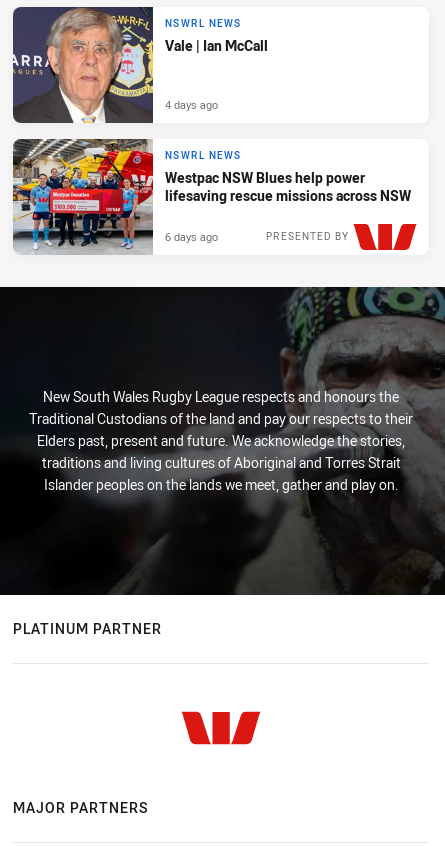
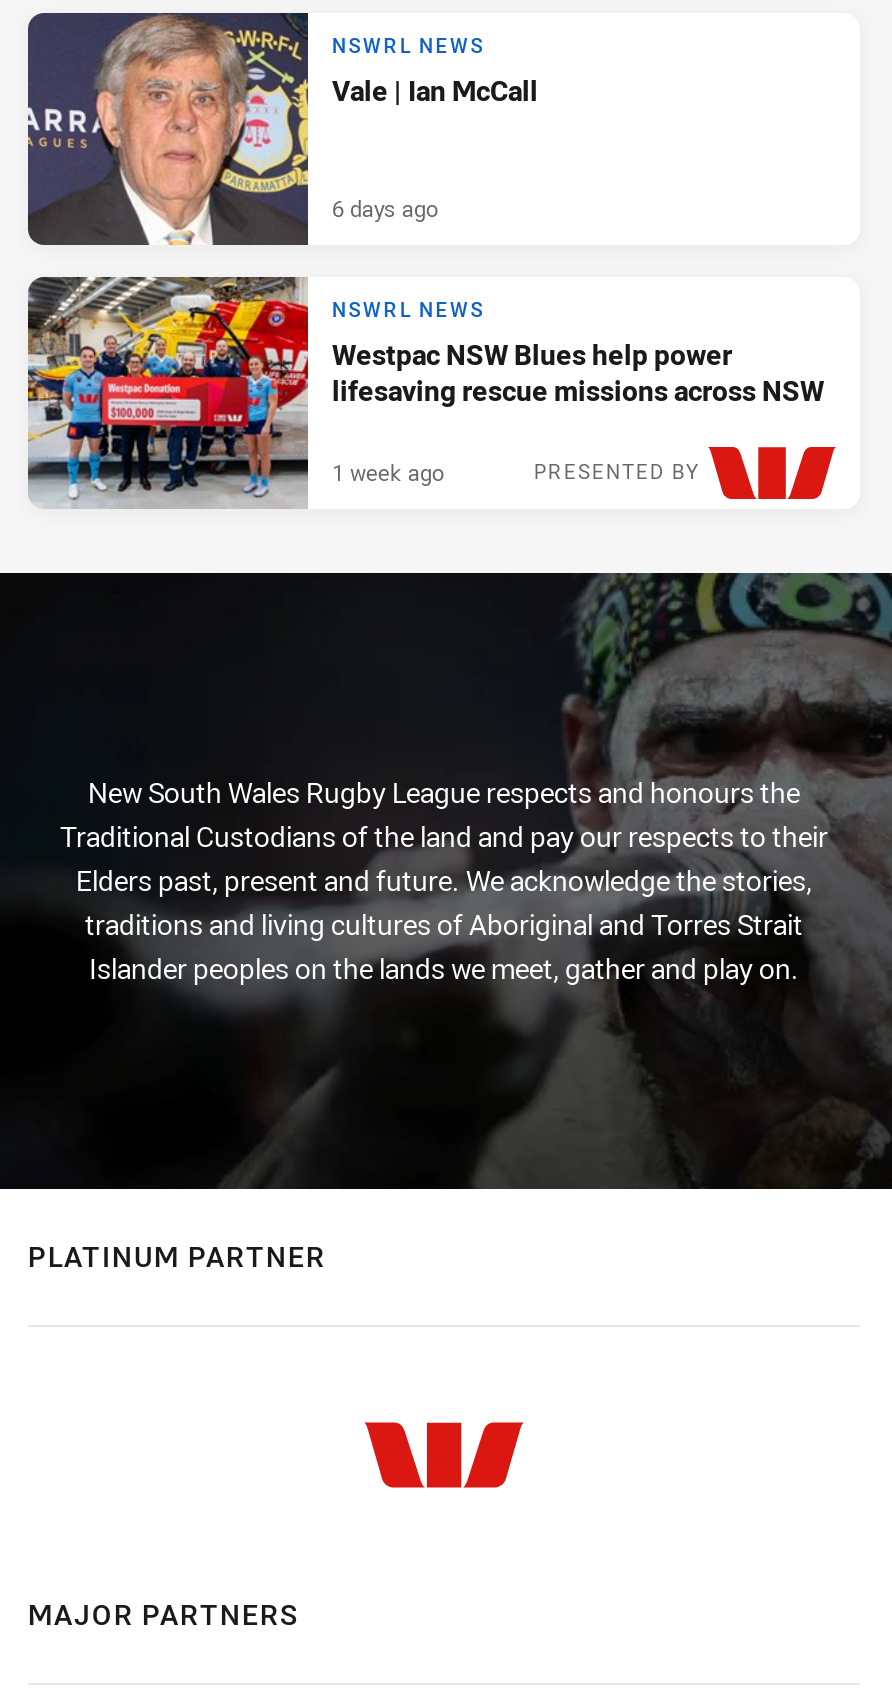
[165,96,218,111] 4 days ago -> [332,192,438,222] 6 days ago
[165,228,218,243] 6 days ago -> [332,456,444,486] 1 week ago

